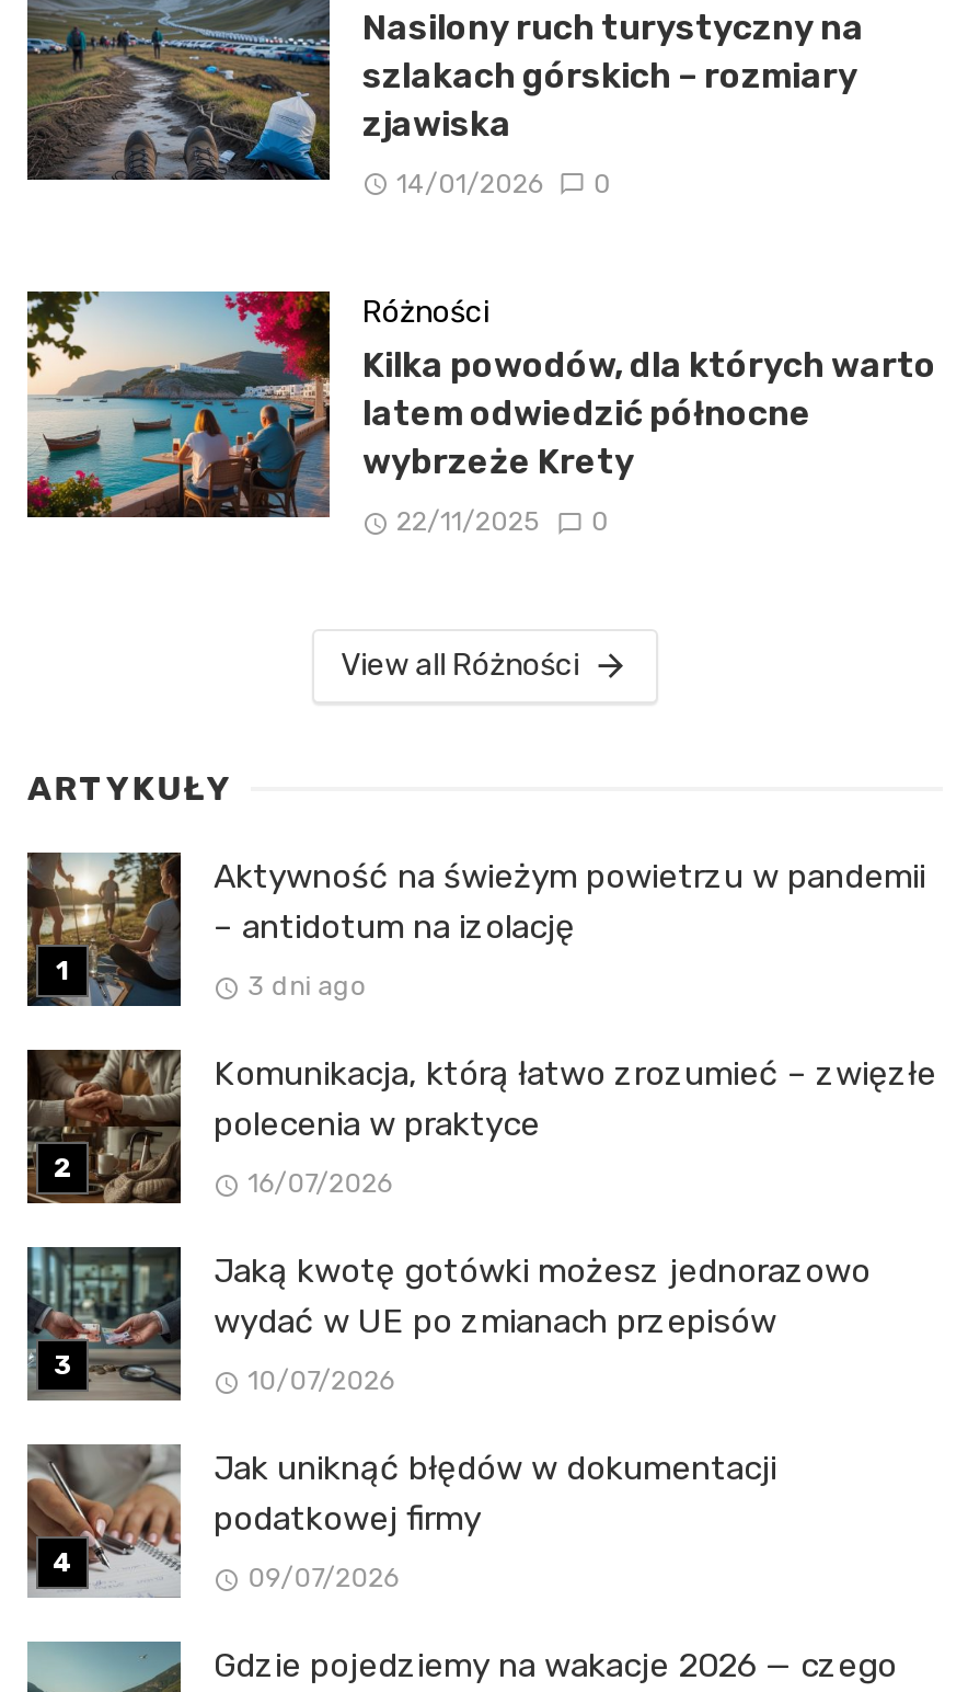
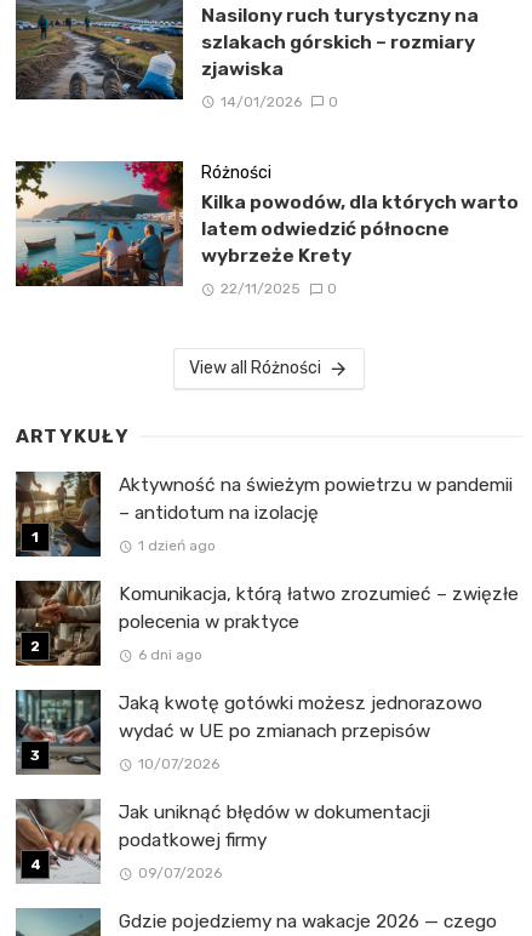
[248,971,366,1001] 3 dni ago -> [138,537,215,554] 1 dzień ago
[248,1168,392,1199] 16/07/2026 -> [138,646,202,663] 6 dni ago

